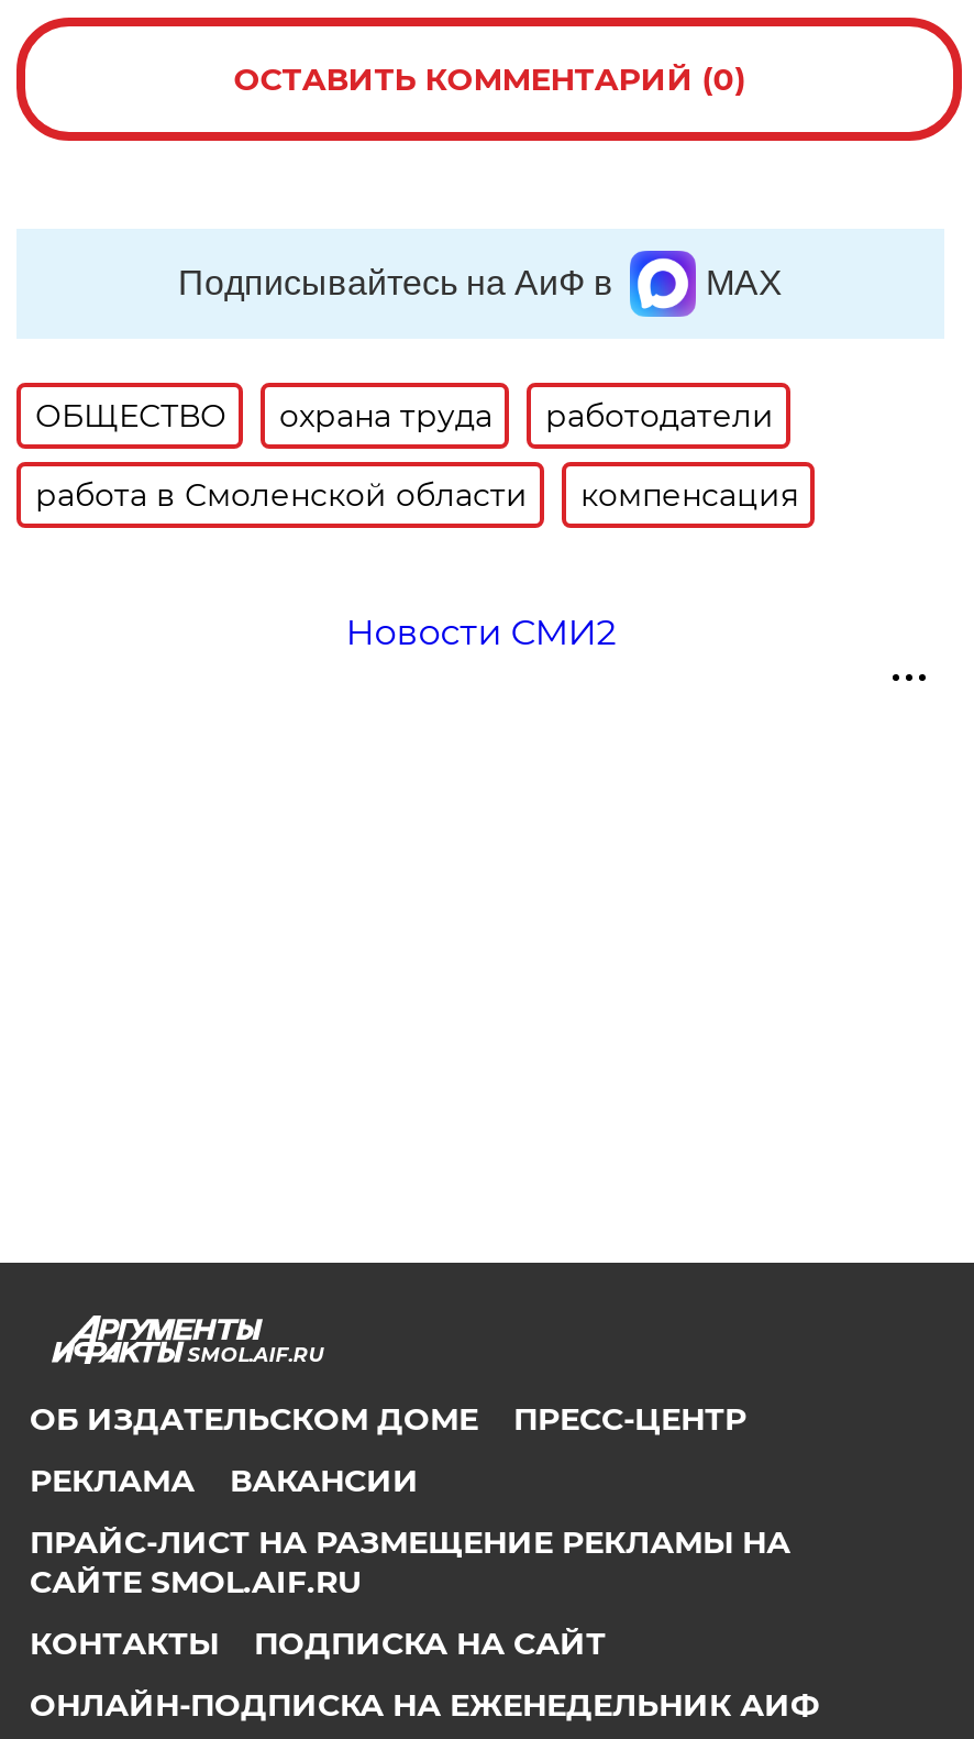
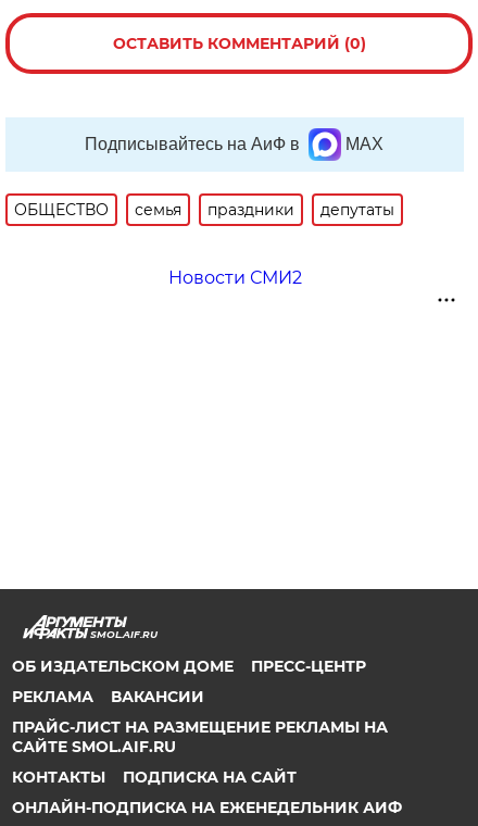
[35,396,798,515] охрана труда | работодатели | работа в Смоленской области | компенсация -> [135,200,395,220] семья | праздники | депутаты

